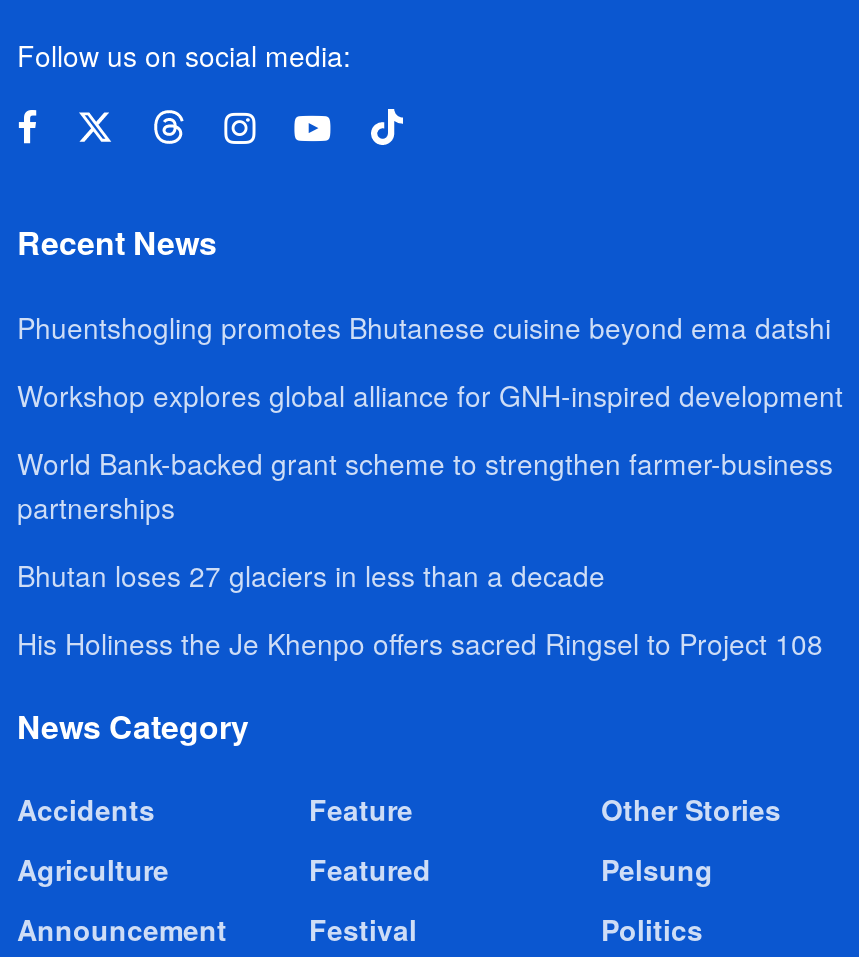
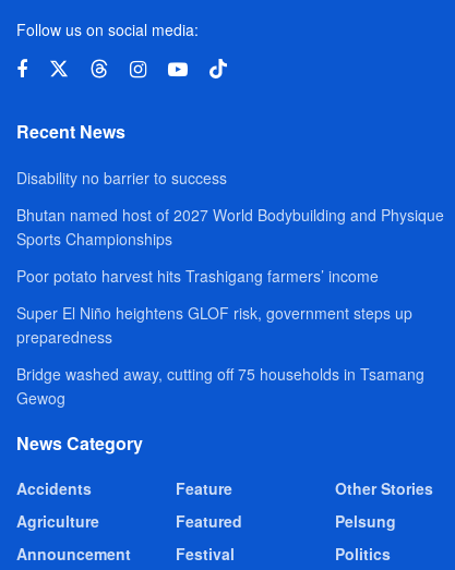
[17,306,831,346] Phuentshogling promotes Bhutanese cuisine beyond ema datshi -> [16,166,227,188] Disability no barrier to success
[17,374,843,414] Workshop explores global alliance for GNH-inspired development -> [16,203,444,249] Bhutan named host of 2027 World Bodybuilding and Physique | Sports Championships
[17,442,833,526] World Bank-backed grant scheme to strengthen farmer-business | partnerships -> [16,264,379,286] Poor potato harvest hits Trashigang farmers’ income
[17,554,605,594] Bhutan loses 27 glaciers in less than a decade -> [16,301,412,347] Super El Niño heightens GLOF risk, government steps up | preparedness
[17,622,823,662] His Holiness the Je Khenpo offers sacred Ringsel to Project 108 -> [16,362,424,408] Bridge washed away, cutting off 75 households in Tsamang | Gewog

